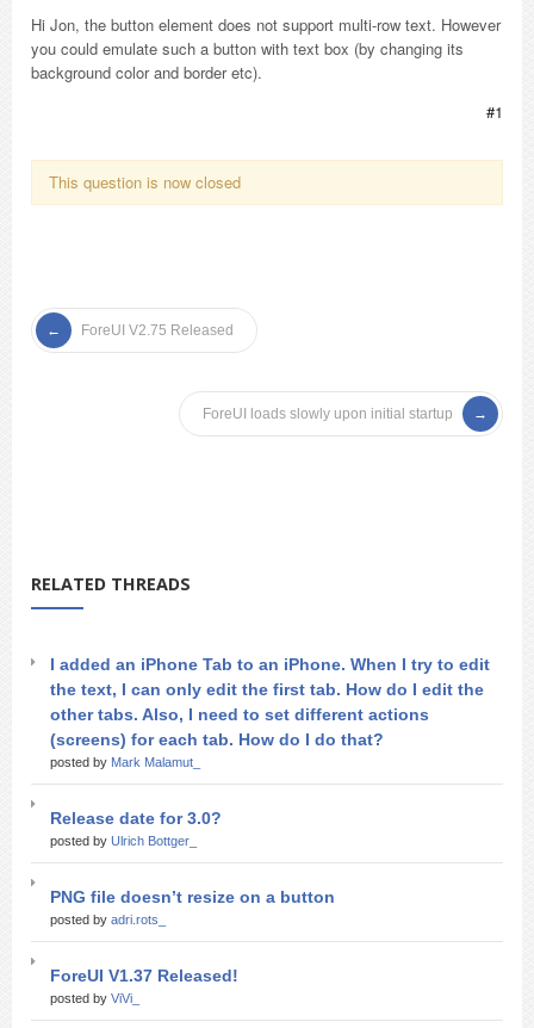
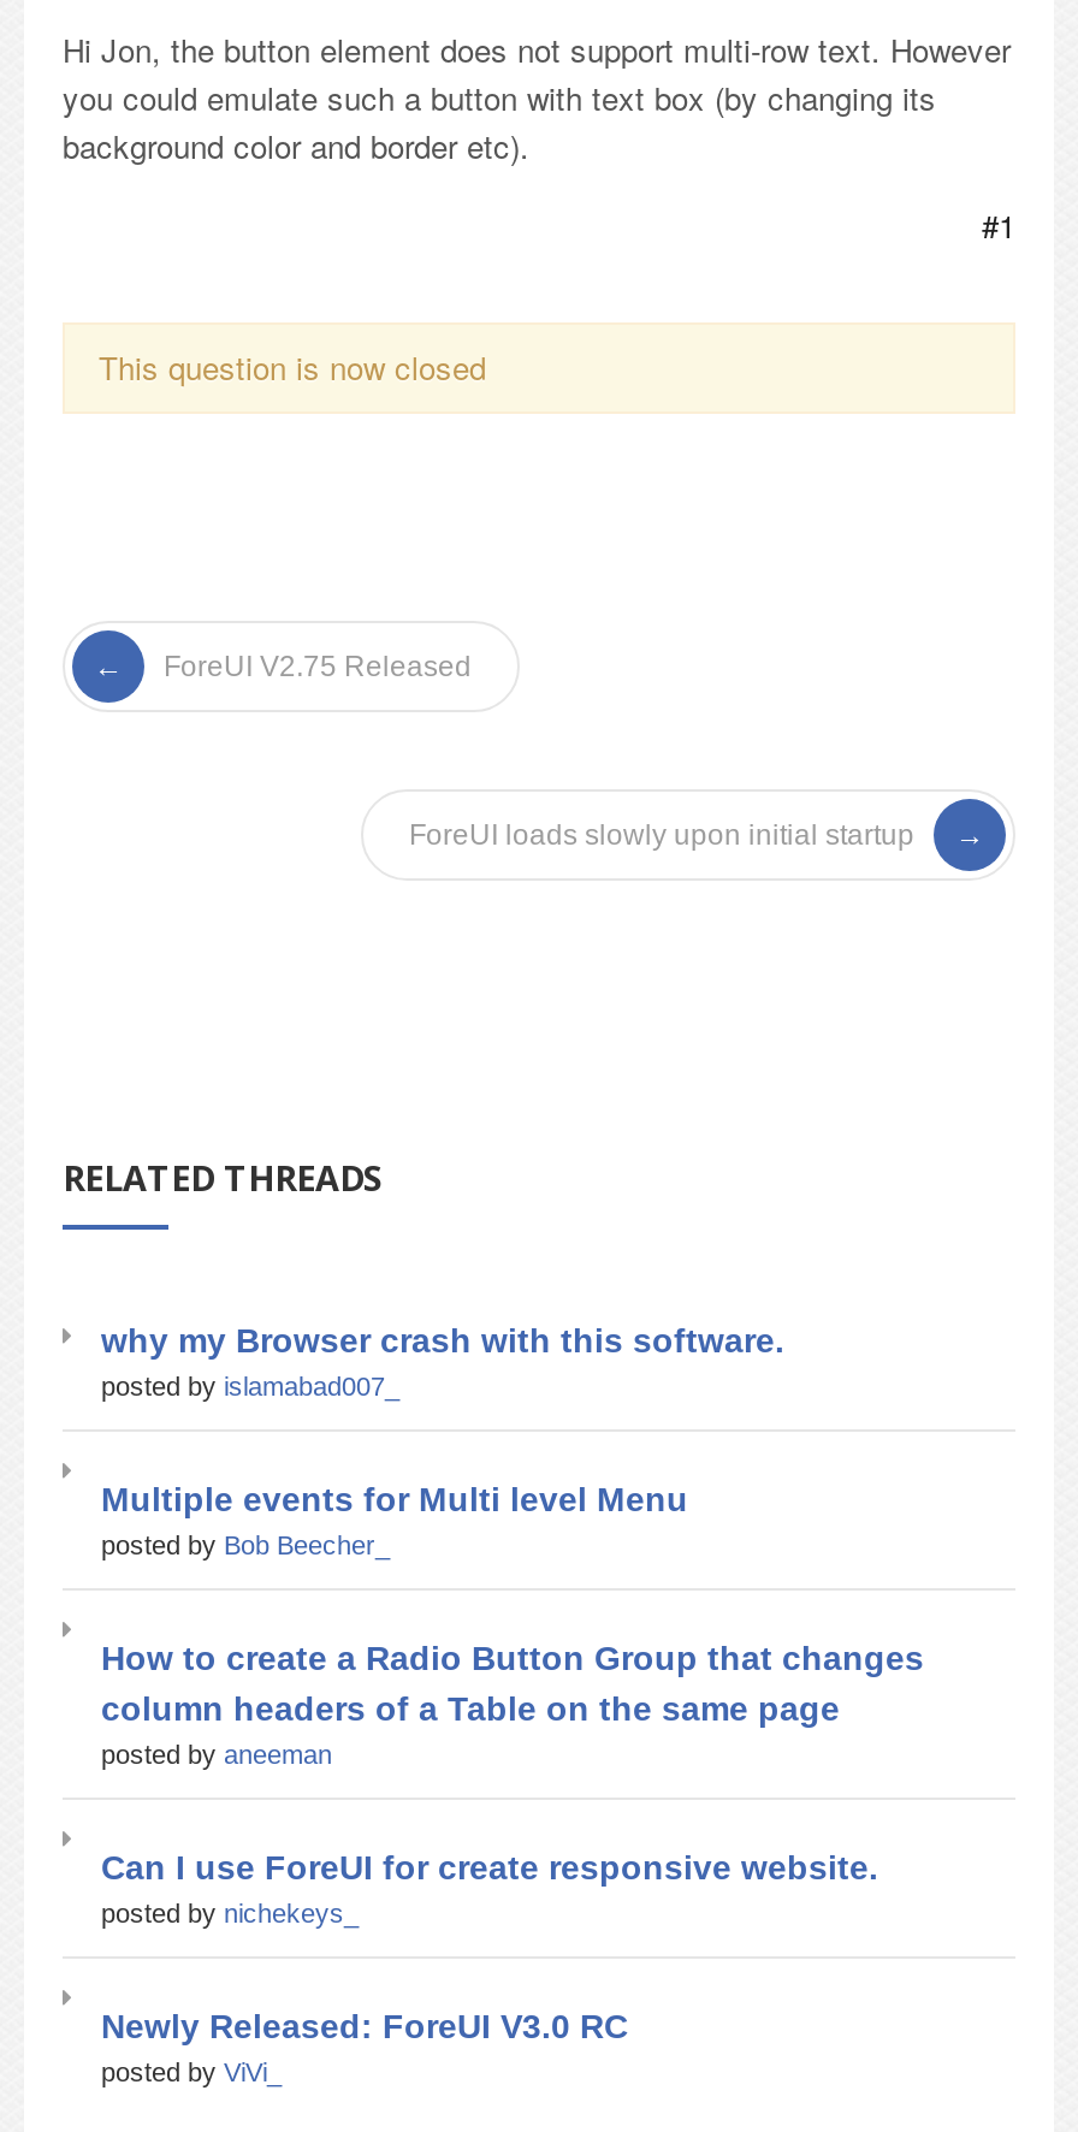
[50,655,490,985] I added an iPhone Tab to an iPhone. When I try to edit | the text, I can only edit the first tab. How do I edit the | other tabs. Also, I need to set different actions | (screens) for each tab. How do I do that? | posted by Mark Malamut_ | Release date for 3.0? | posted by Ulrich Bottger_ | PNG file doesn’t resize on a button | posted by adri.rots_ | ForeUI V1.37 Released! -> [101,1321,924,2045] why my Browser crash with this software. | posted by islamabad007_ | Multiple events for Multi level Menu | posted by Bob Beecher_ | How to create a Radio Button Group that changes | column headers of a Table on the same page | posted by aneeman | Can I use ForeUI for create responsive website. | posted by nichekeys_ | Newly Released: ForeUI V3.0 RC

